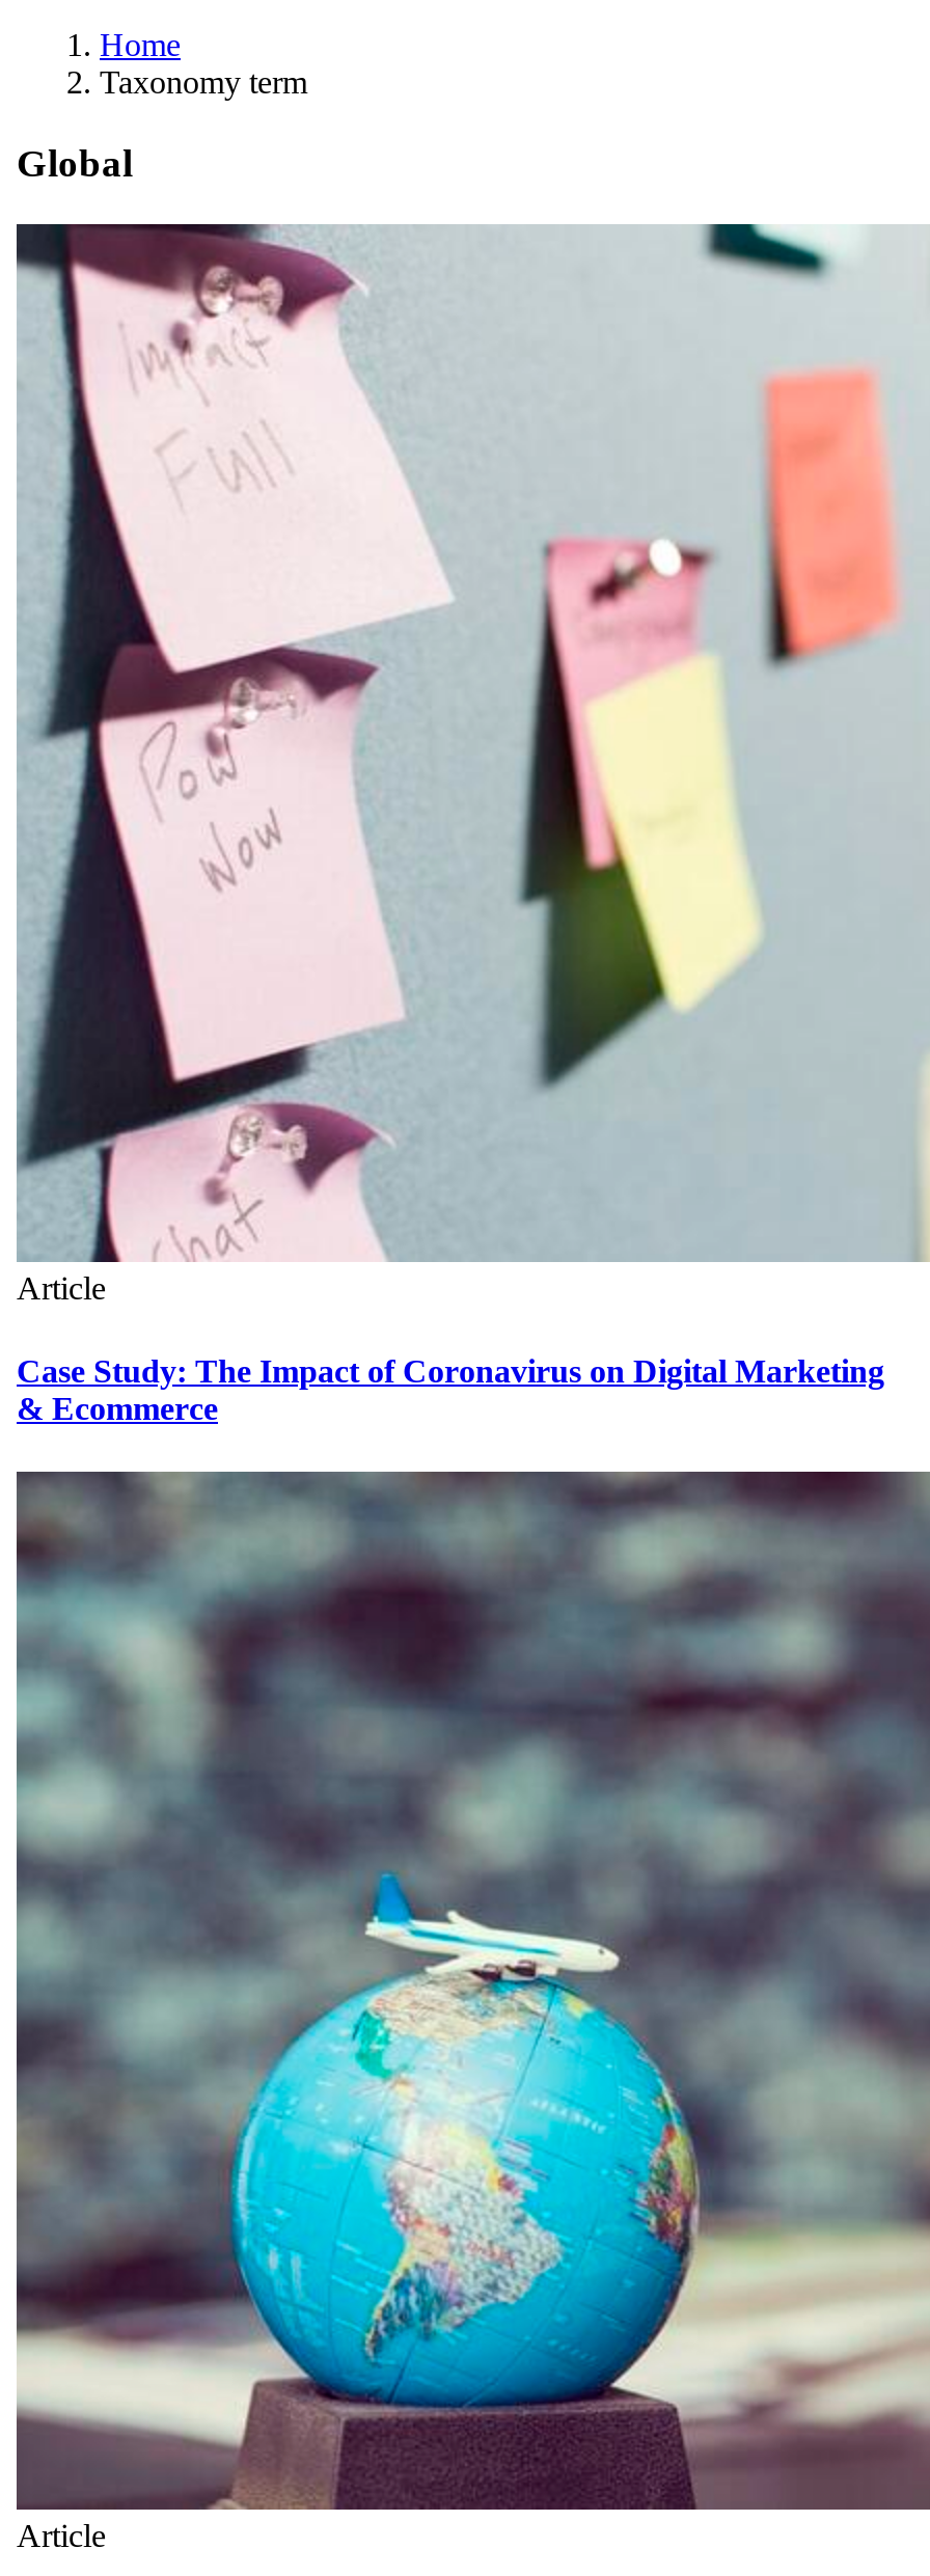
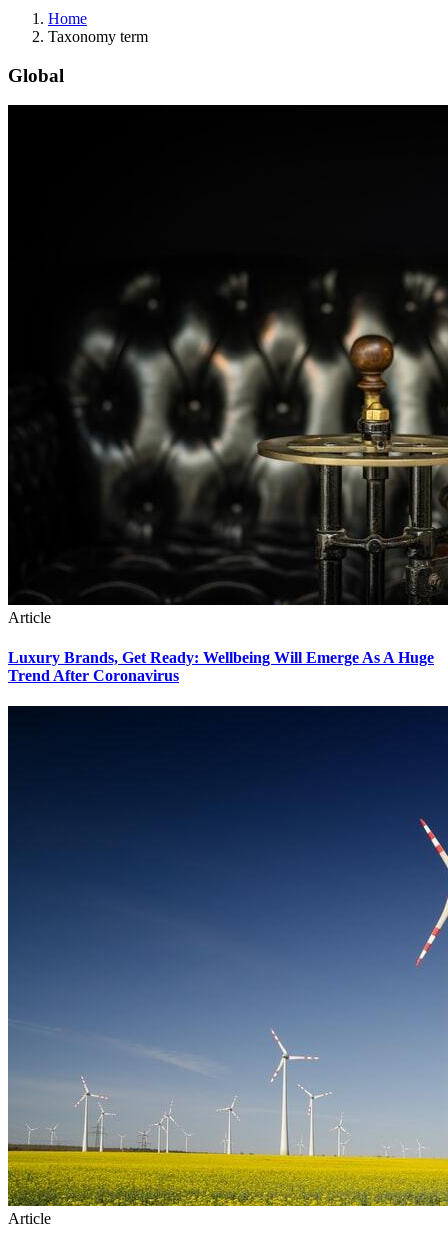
[15,222,924,1264] [image] -> [7,104,445,606] [image]
[17,1353,884,1425] Case Study: The Impact of Coronavirus on Digital Marketing | & Ecommerce -> [8,649,434,684] Luxury Brands, Get Ready: Wellbeing Will Emerge As A Huge | Trend After Coronavirus
[15,1470,924,2512] [image] -> [7,705,445,1207] [image]

